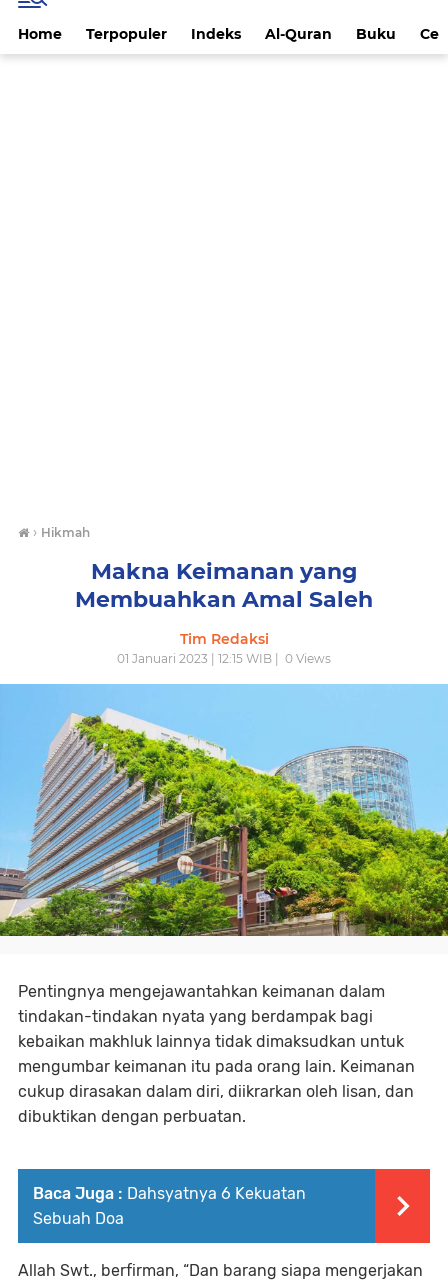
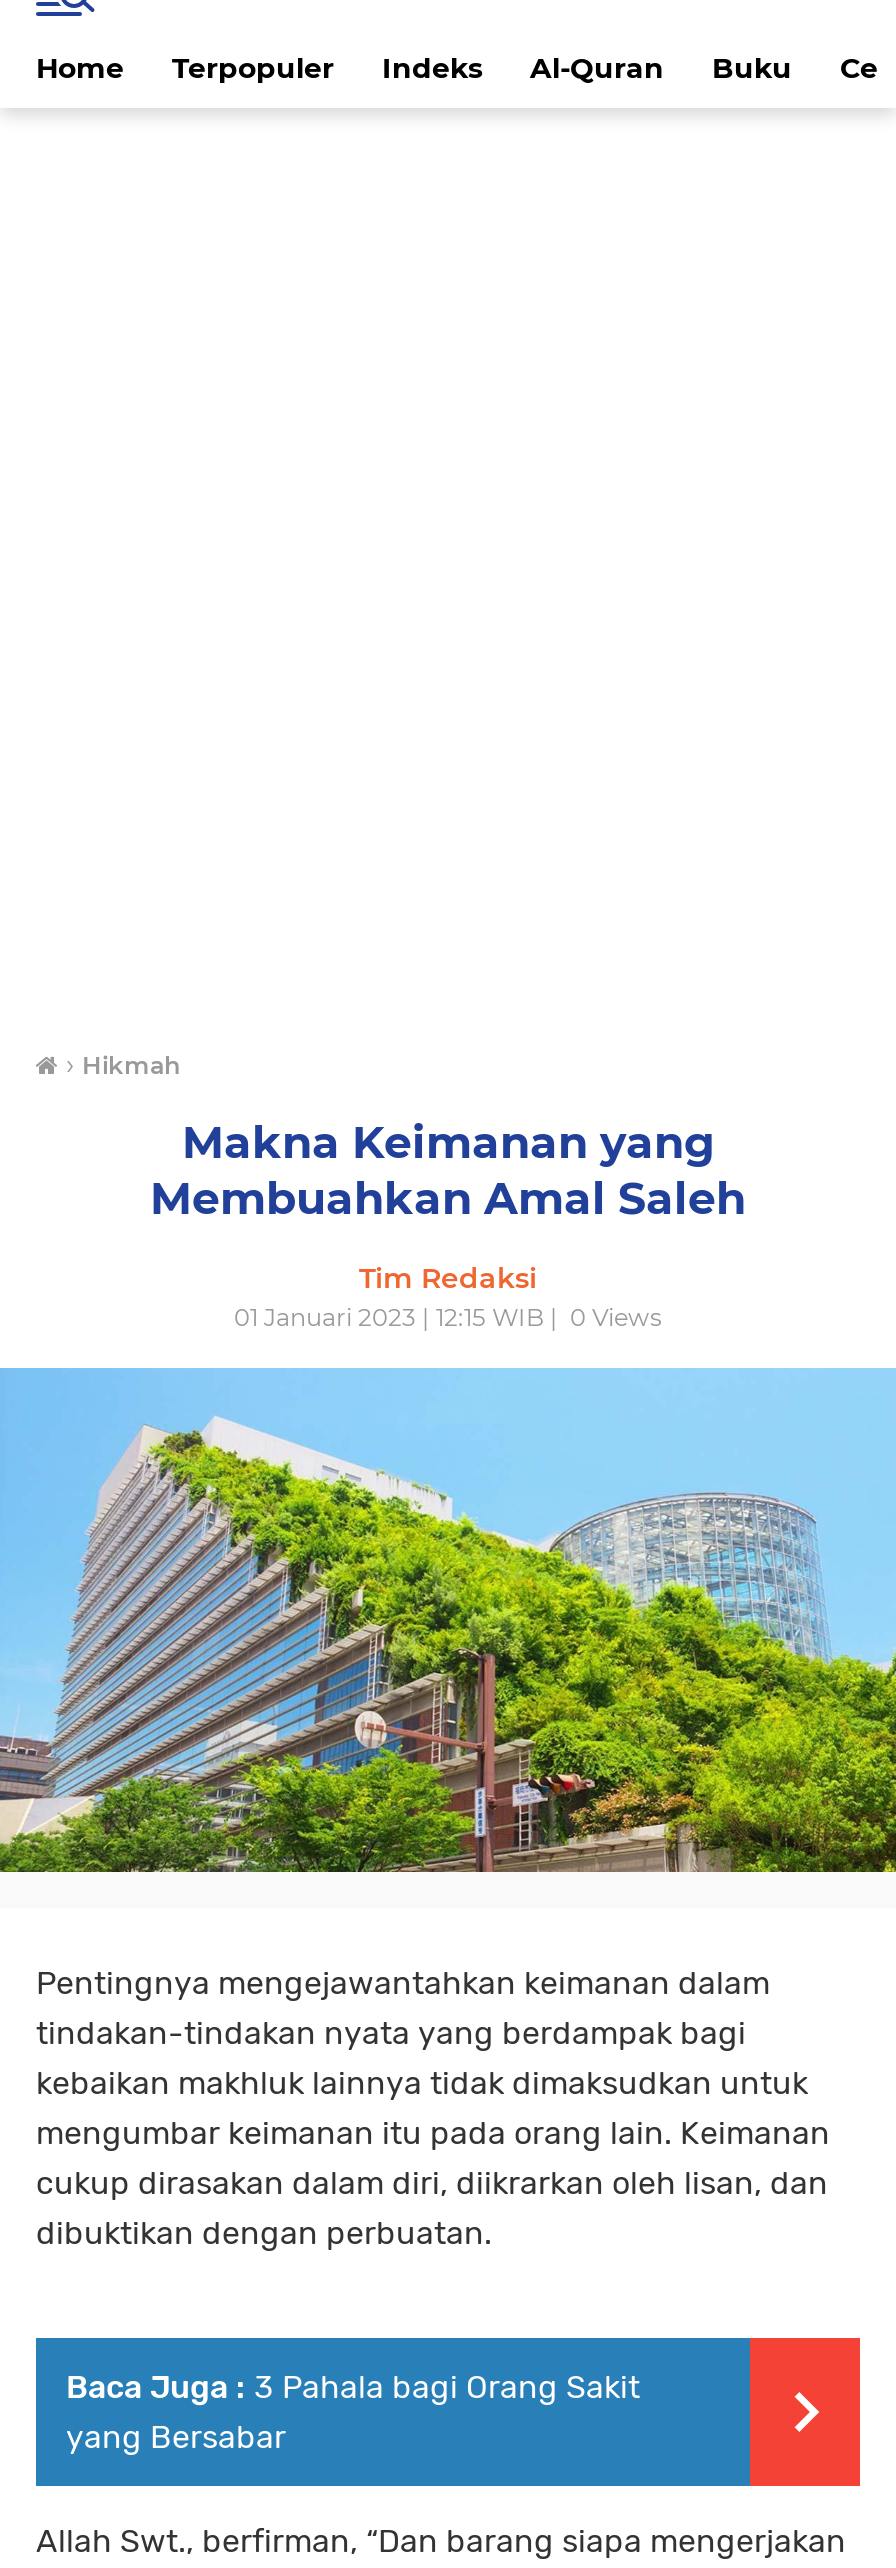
[33,1184,306,1228] Baca Juga : Dahsyatnya 6 Kekuatan | Sebuah Doa -> [66,2368,640,2456] Baca Juga : 3 Pahala bagi Orang Sakit | yang Bersabar

